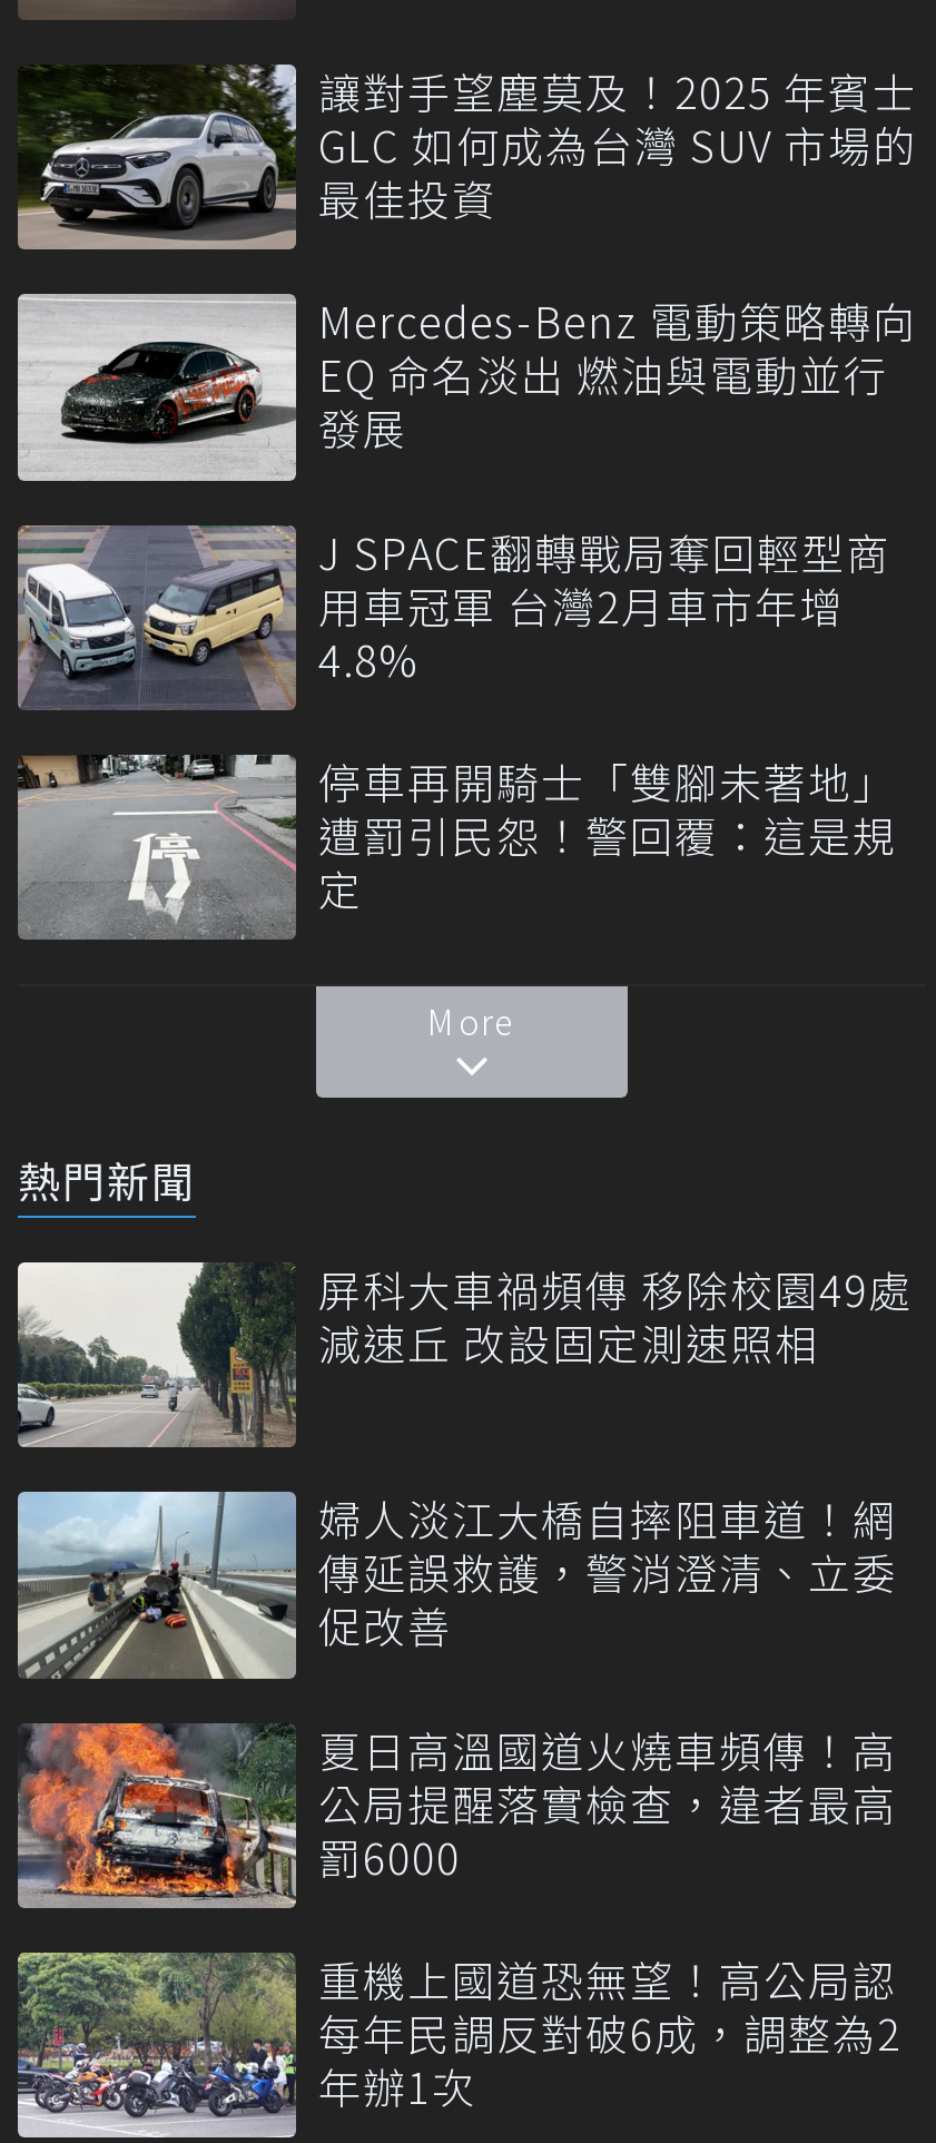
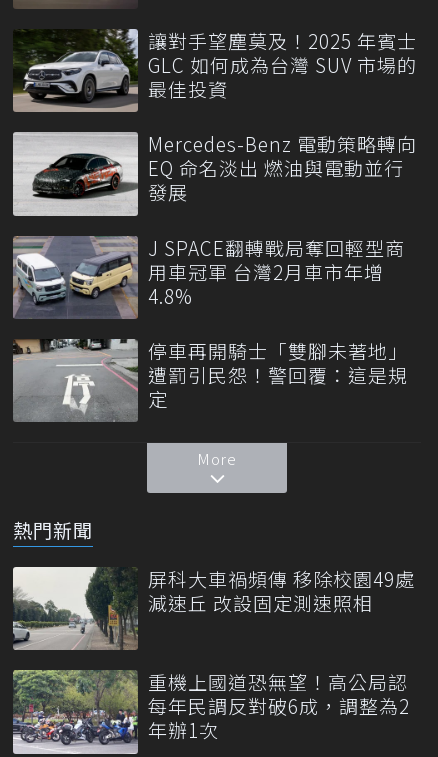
[16,1488,897,1885] [image] | 婦人淡江大橋自摔阻車道！網 | 傳延誤救護，警消澄清、立委 | 促改善 | 夏日高溫國道火燒車頻傳！高 | 公局提醒落實檢查，違者最高 | 罰6000 -> none
[16,1721,296,1910] [image] -> none

